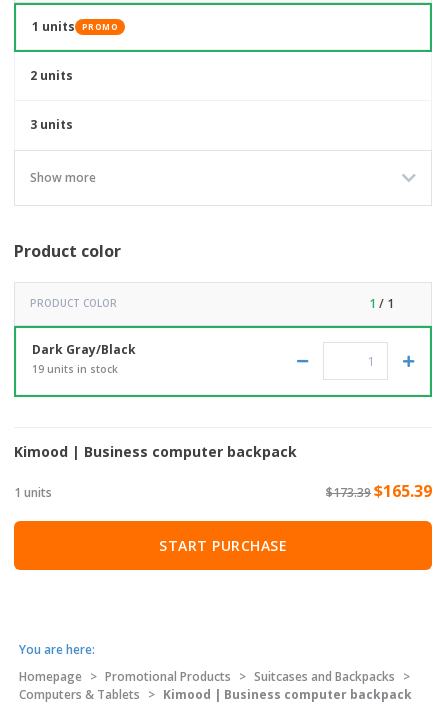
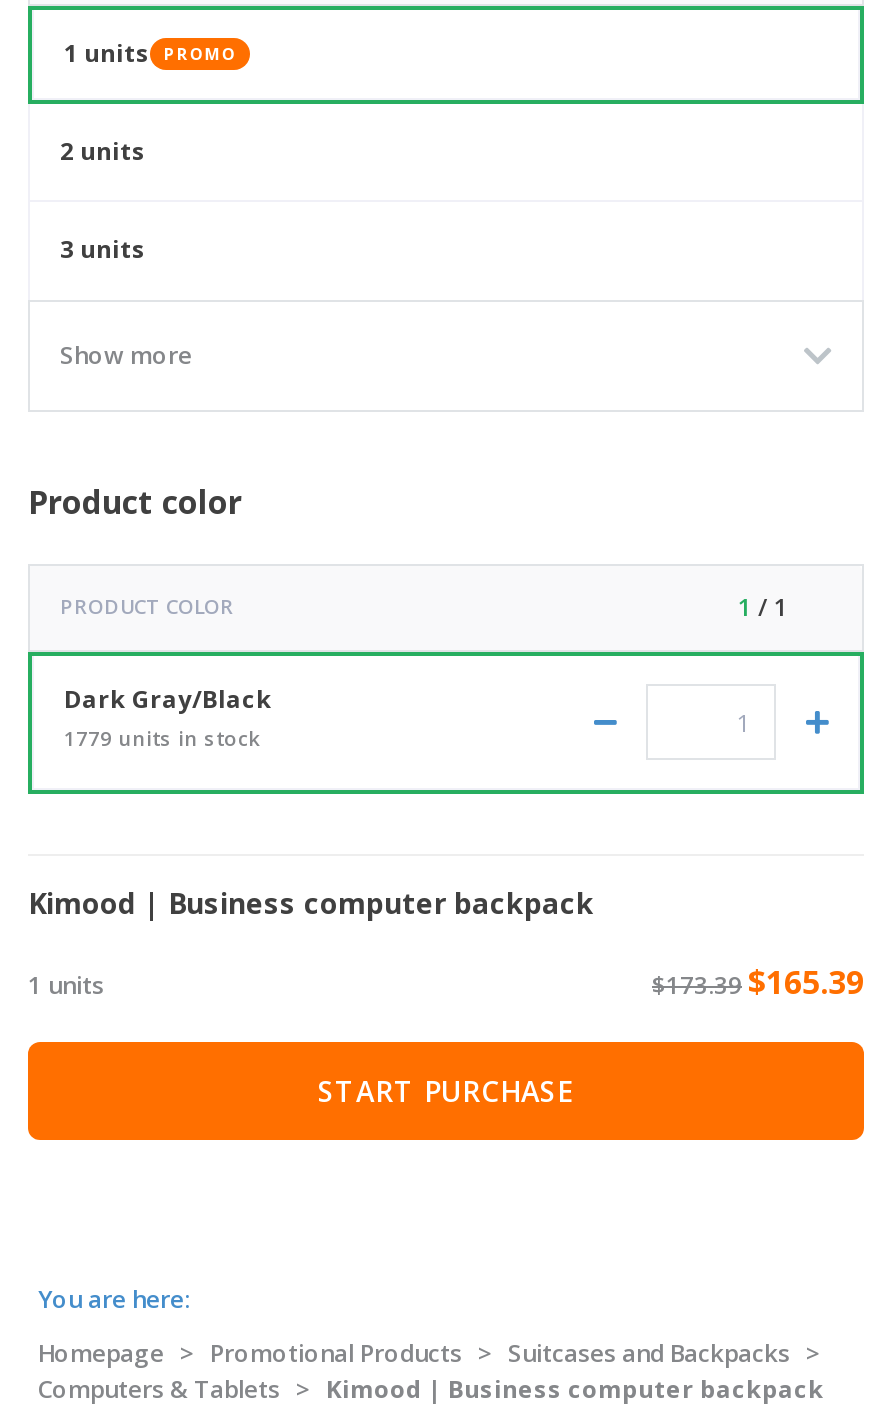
[32,362,118,376] 19 units in stock -> [64,725,260,753] 1779 units in stock

